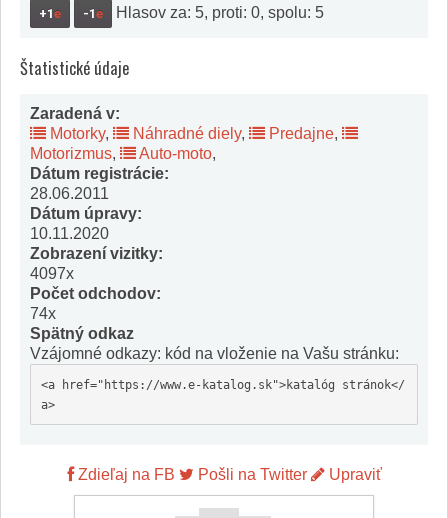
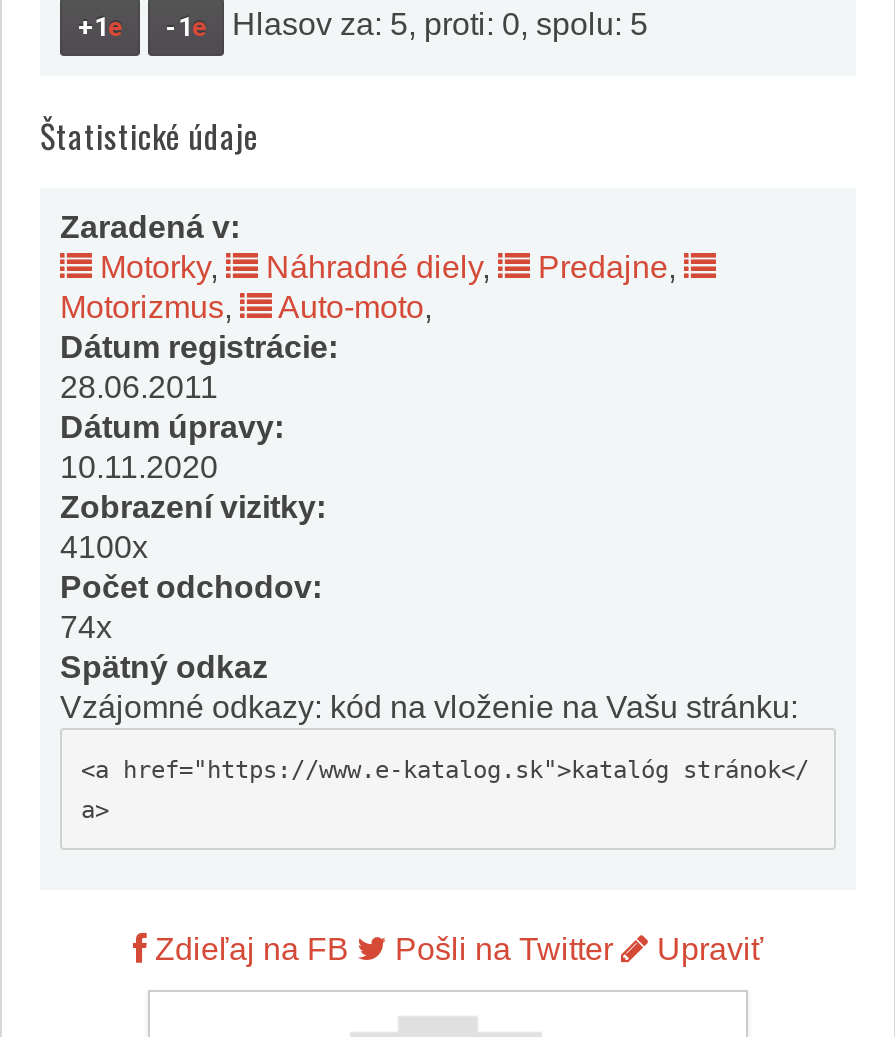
[30,265,74,282] 4097x -> [60,530,148,564] 4100x

